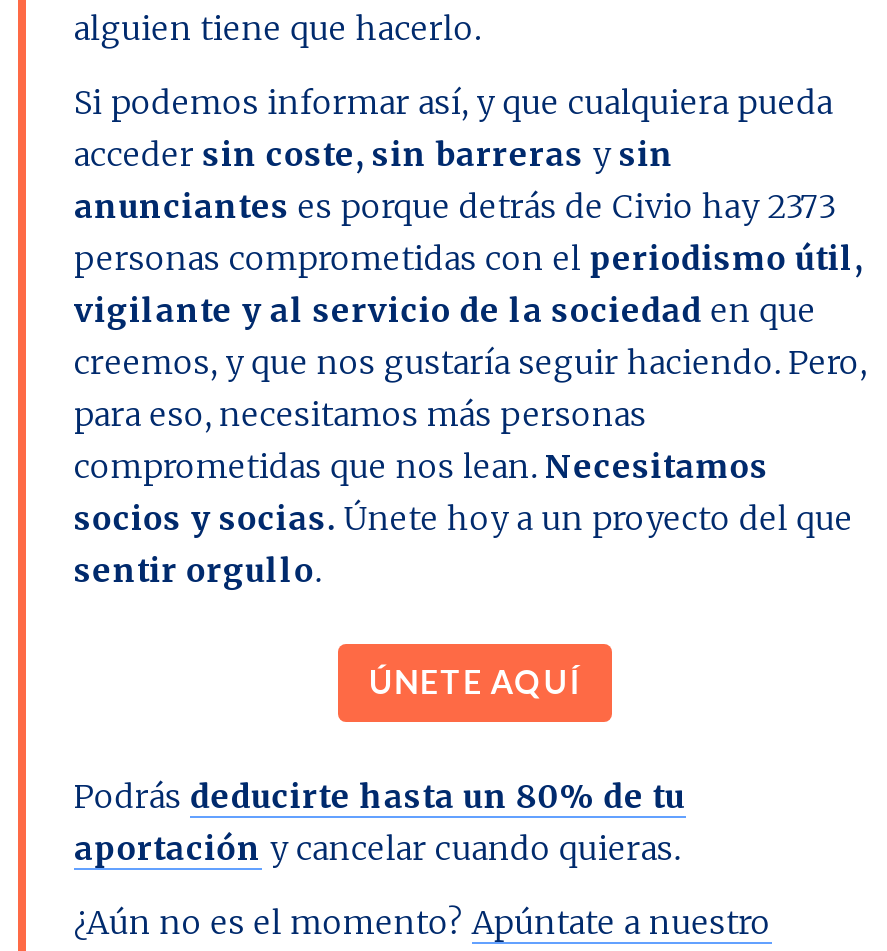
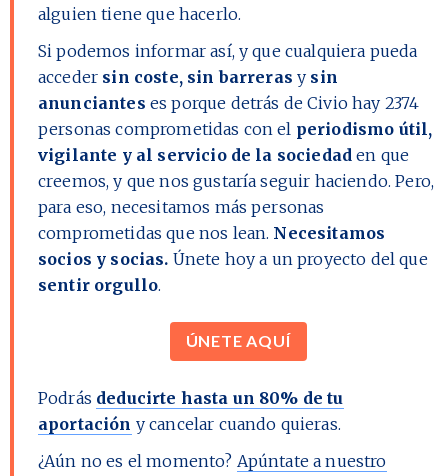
[74,186,835,226] anunciantes es porque detrás de Civio hay 2373 -> [38,93,419,113] anunciantes es porque detrás de Civio hay 2374

